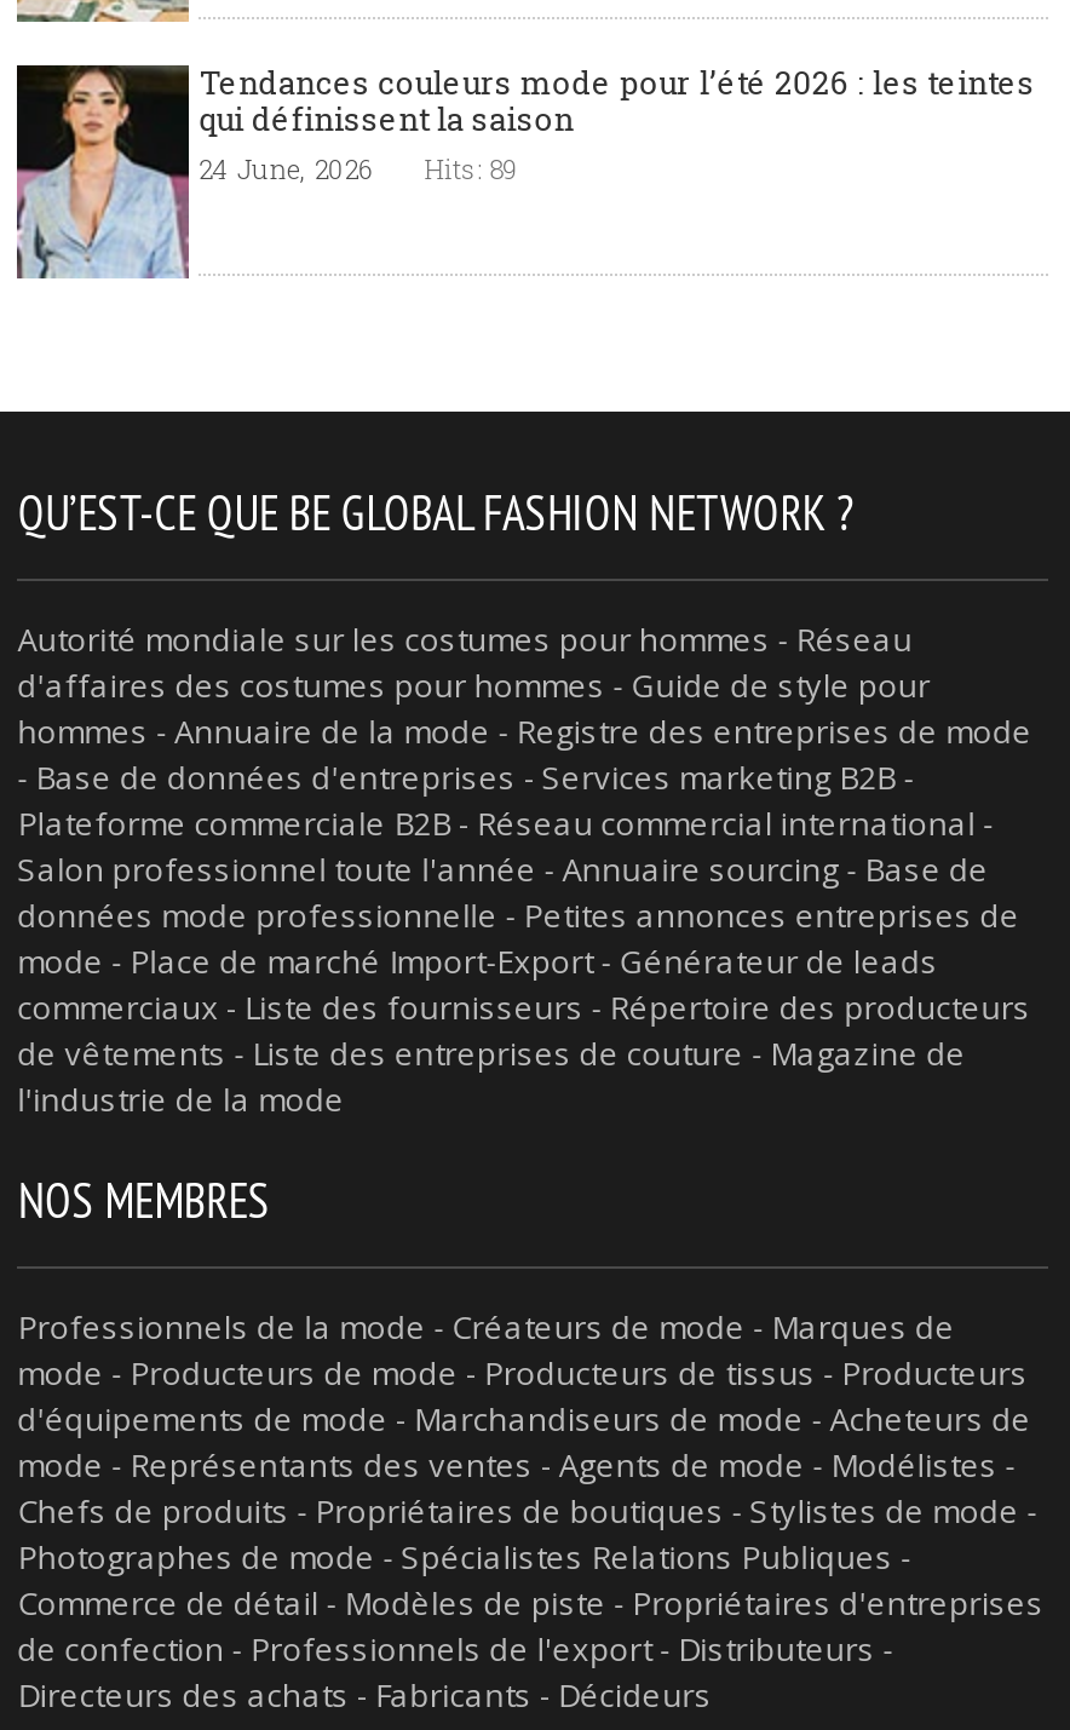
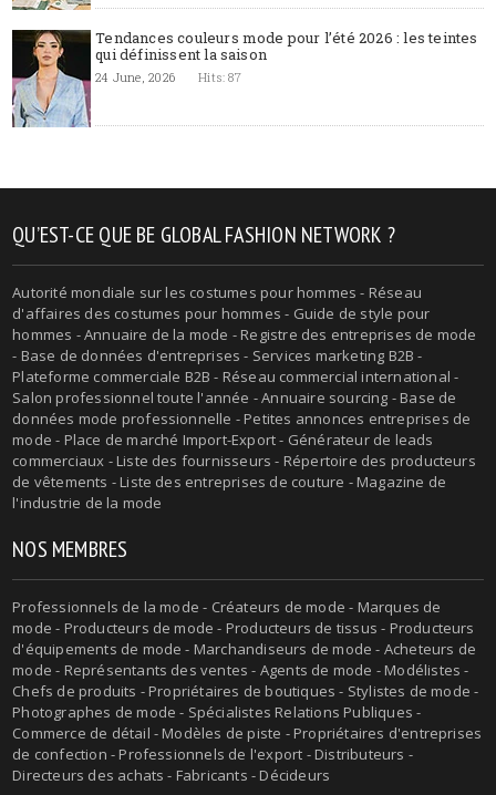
[199,150,518,186] 24 June, 2026 Hits: 89 -> [95,69,241,85] 24 June, 2026 Hits: 87

